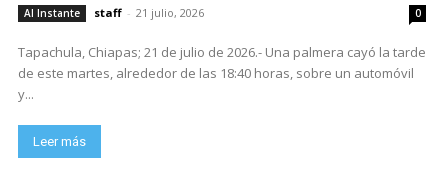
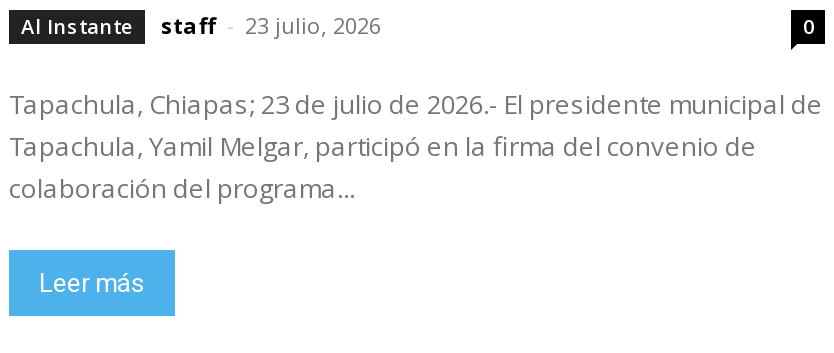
[24,5,204,20] Al Instante staff - 21 julio, 2026 -> [21,9,381,39] Al Instante staff - 23 julio, 2026
[18,43,426,103] Tapachula, Chiapas; 21 de julio de 2026.- Una palmera cayó la tarde | de este martes, alrededor de las 18:40 horas, sobre un automóvil | y... -> [9,85,823,205] Tapachula, Chiapas; 23 de julio de 2026.- El presidente municipal de | Tapachula, Yamil Melgar, participó en la firma del convenio de | colaboración del programa...

